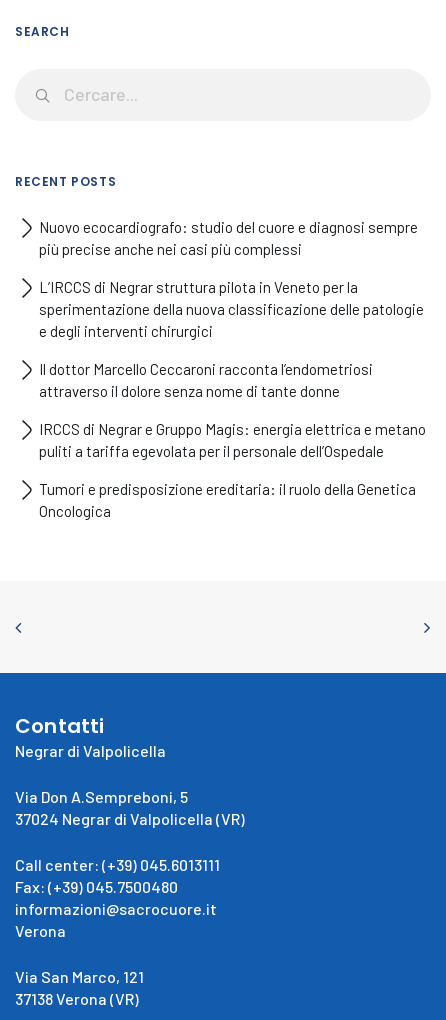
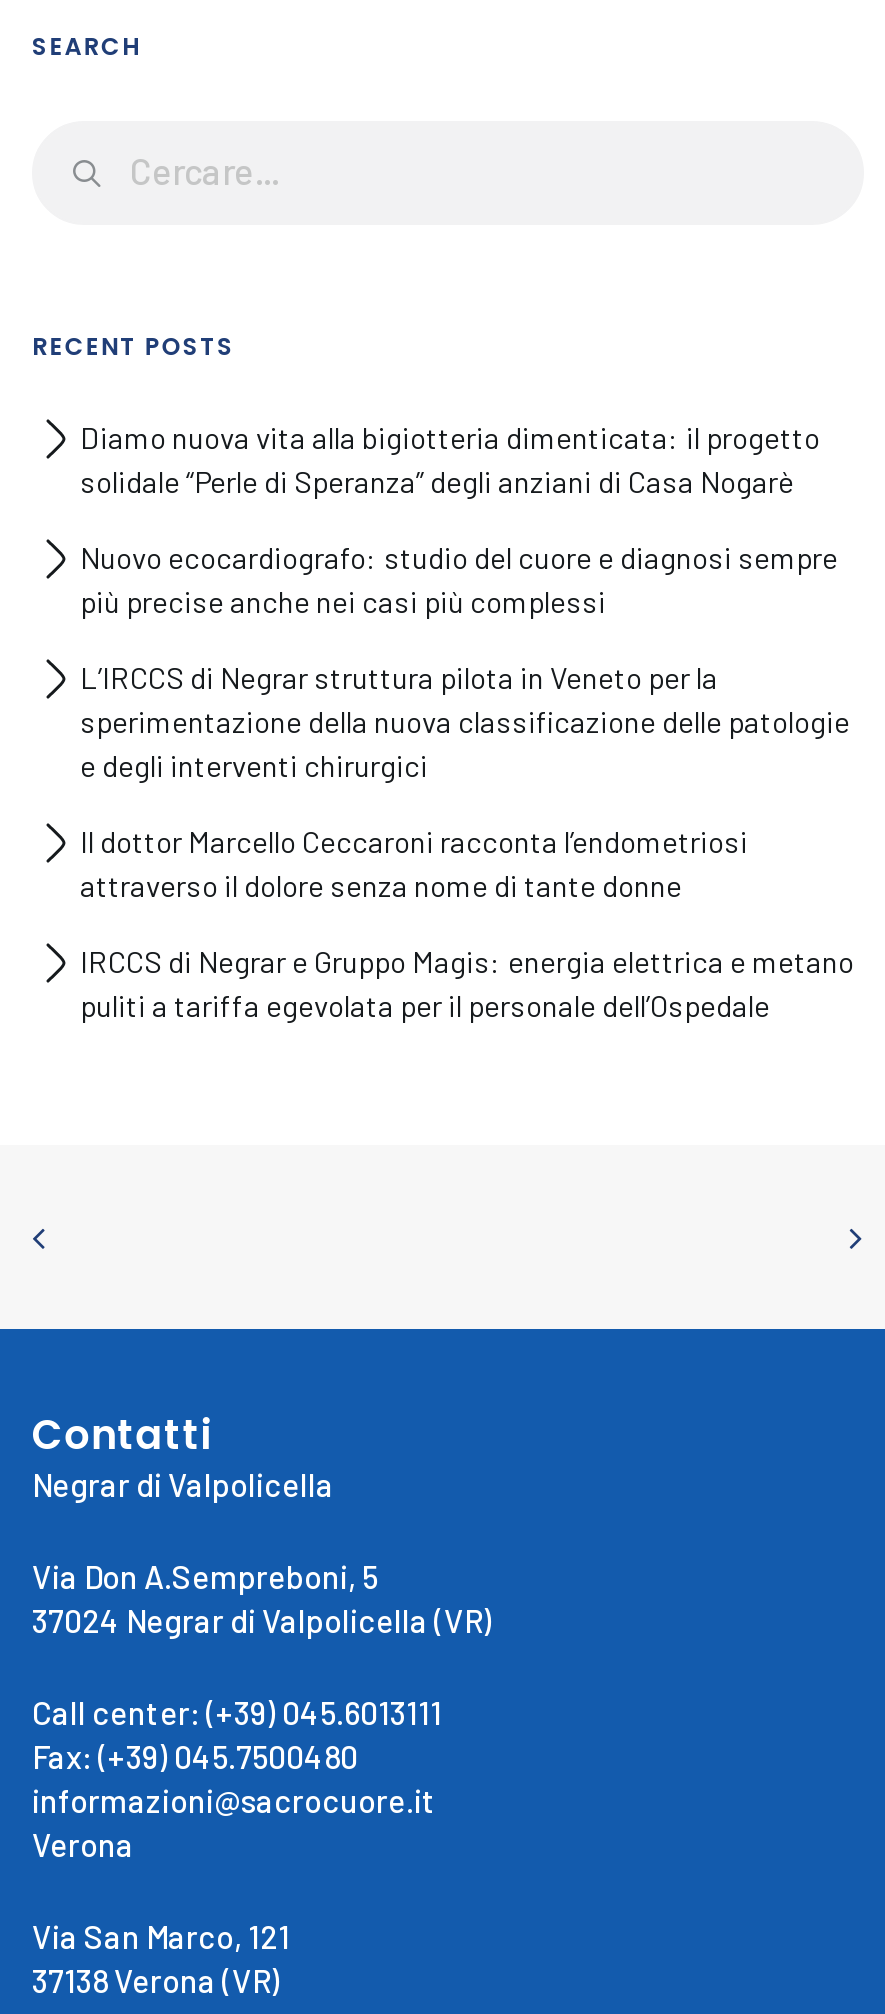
none -> [80,419,820,499] Diamo nuova vita alla bigiotteria dimenticata: il progetto | solidale “Perle di Speranza” degli anziani di Casa Nogarè
moved [39,218,426,460] -> [80,539,854,1023]: Nuovo ecocardiografo: studio del cuore e diagnosi sempre | più precise anche nei casi più complessi | L’IRCCS di Negrar struttura pilota in Veneto per la | ... | IRCCS di Negrar e Gruppo Magis: energia elettrica e metano | puliti a tariffa egevolata per il personale dell’Ospedale
[39,480,416,520] Tumori e predisposizione ereditaria: il ruolo della Genetica | Oncologica -> none

